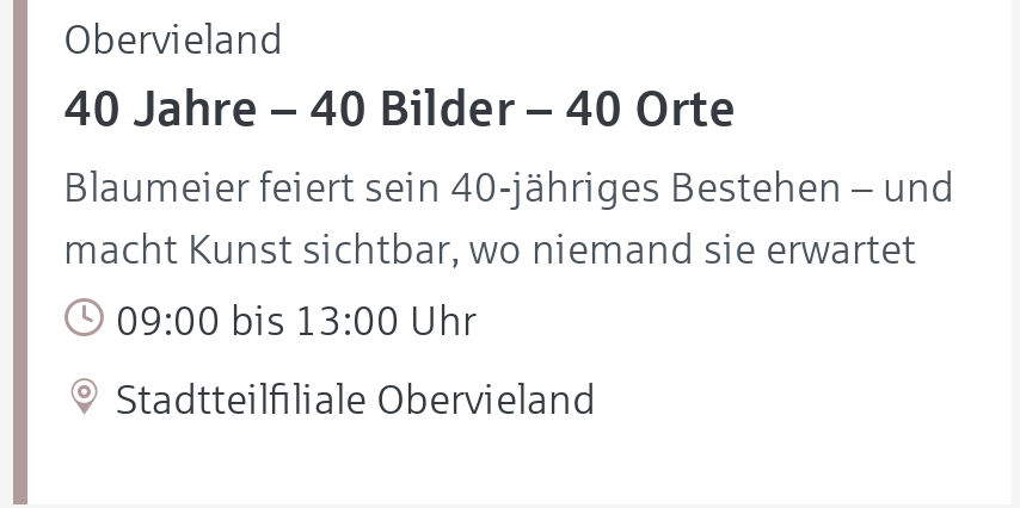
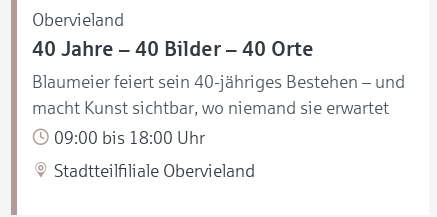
[106,297,477,344] 09:00 bis 13:00 Uhr -> [50,128,205,148] 09:00 bis 18:00 Uhr

